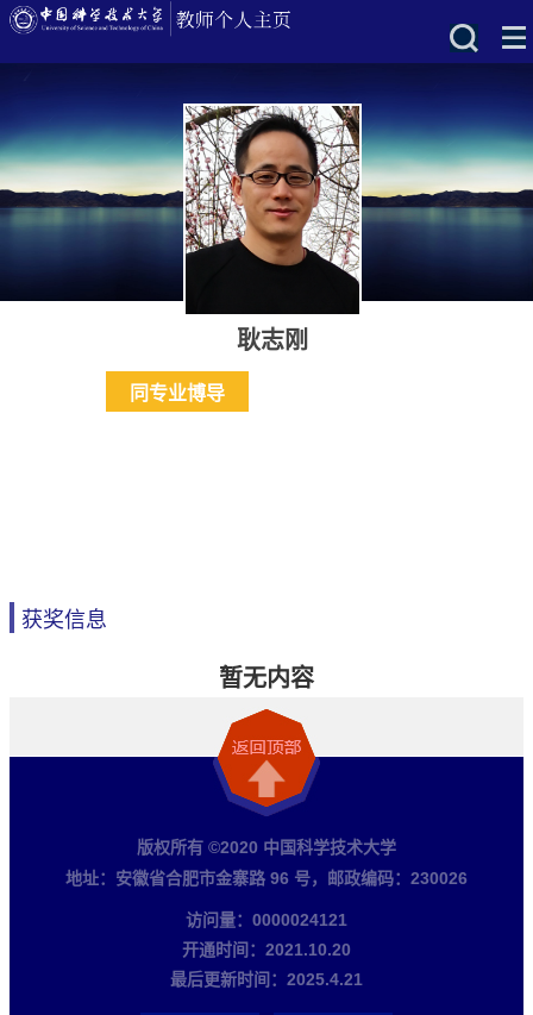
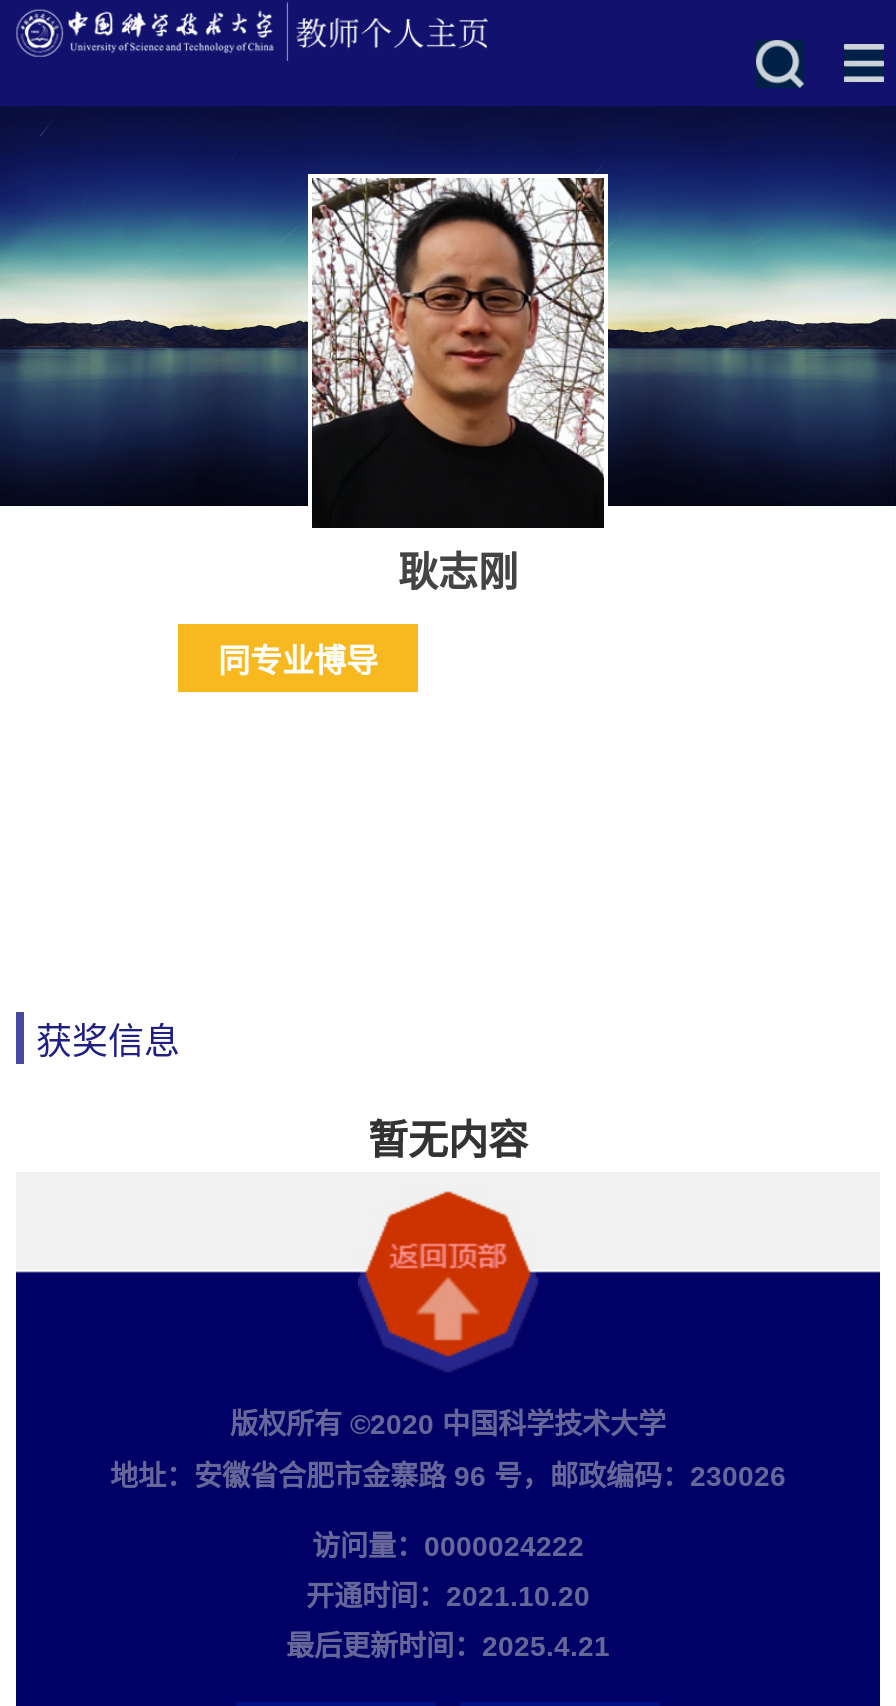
[186,910,347,929] 访问量：0000024121 -> [312,1530,584,1562] 访问量：0000024222

